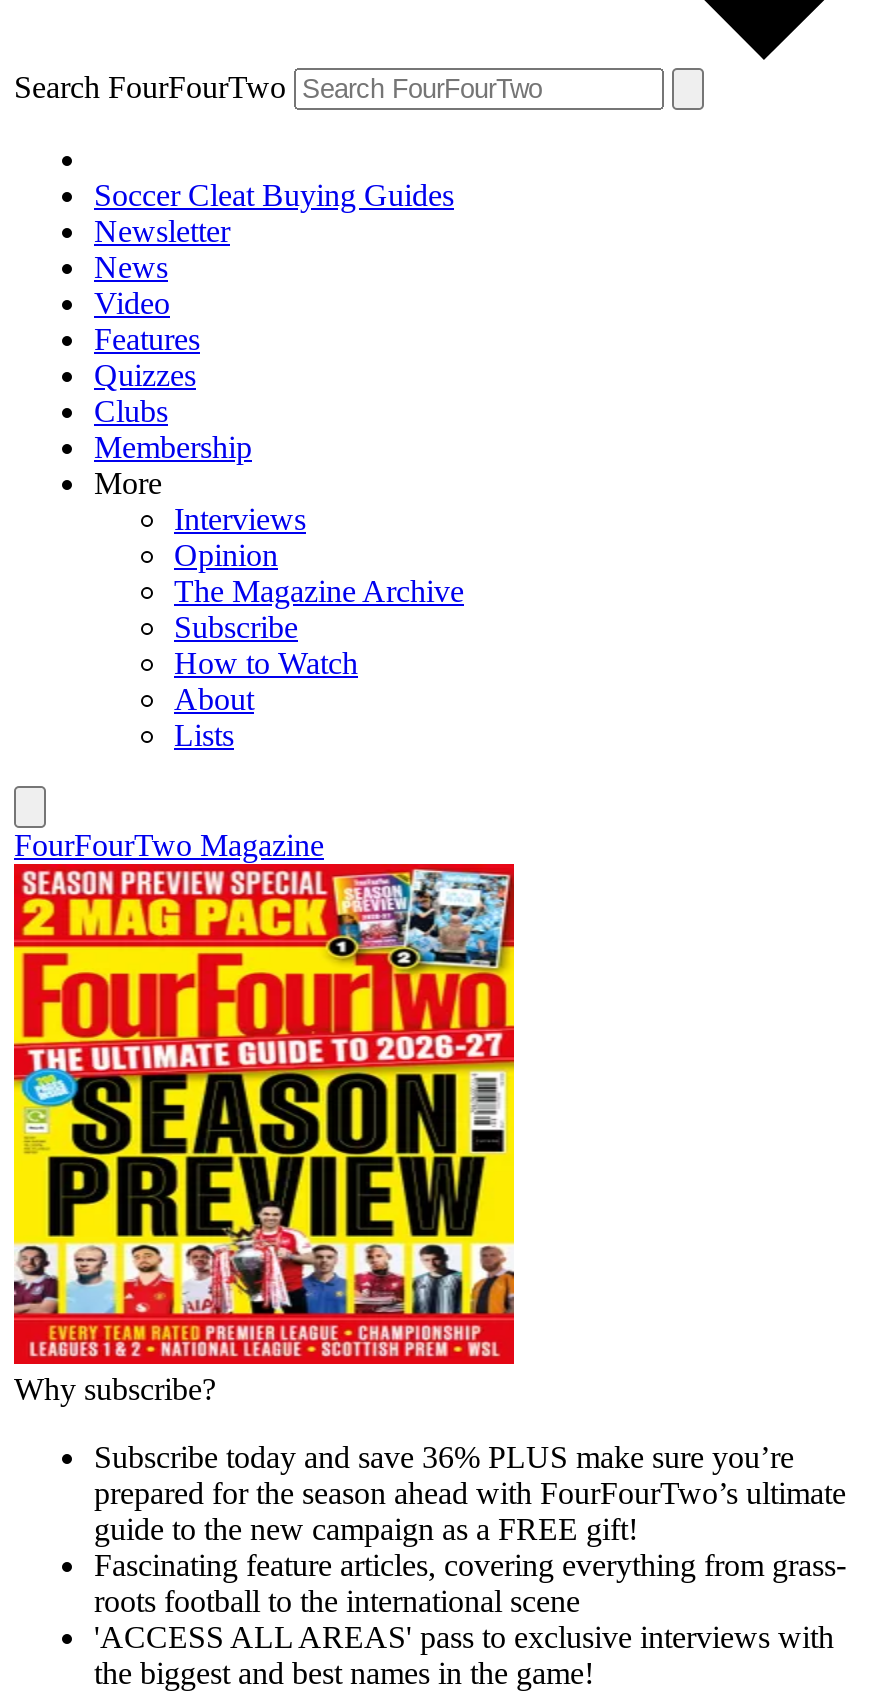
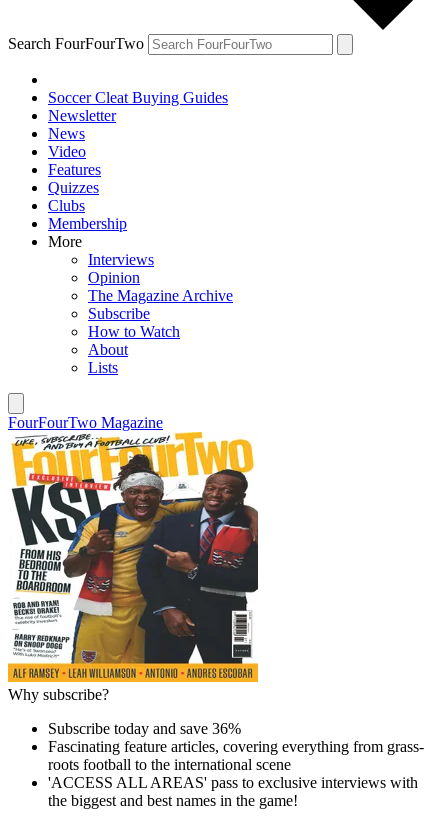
[12,862,846,1545] [image] | Subscribe today and save 36% PLUS make sure you’re | prepared for the season ahead with FourFourTwo’s ultimate | guide to the new campaign as a FREE gift! -> [7,431,259,736] [image] | Subscribe today and save 36%

